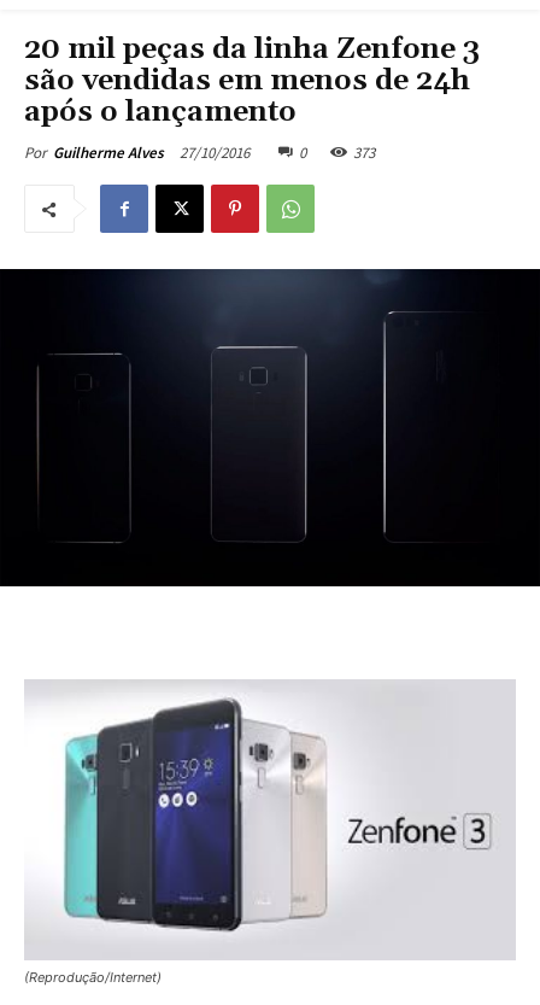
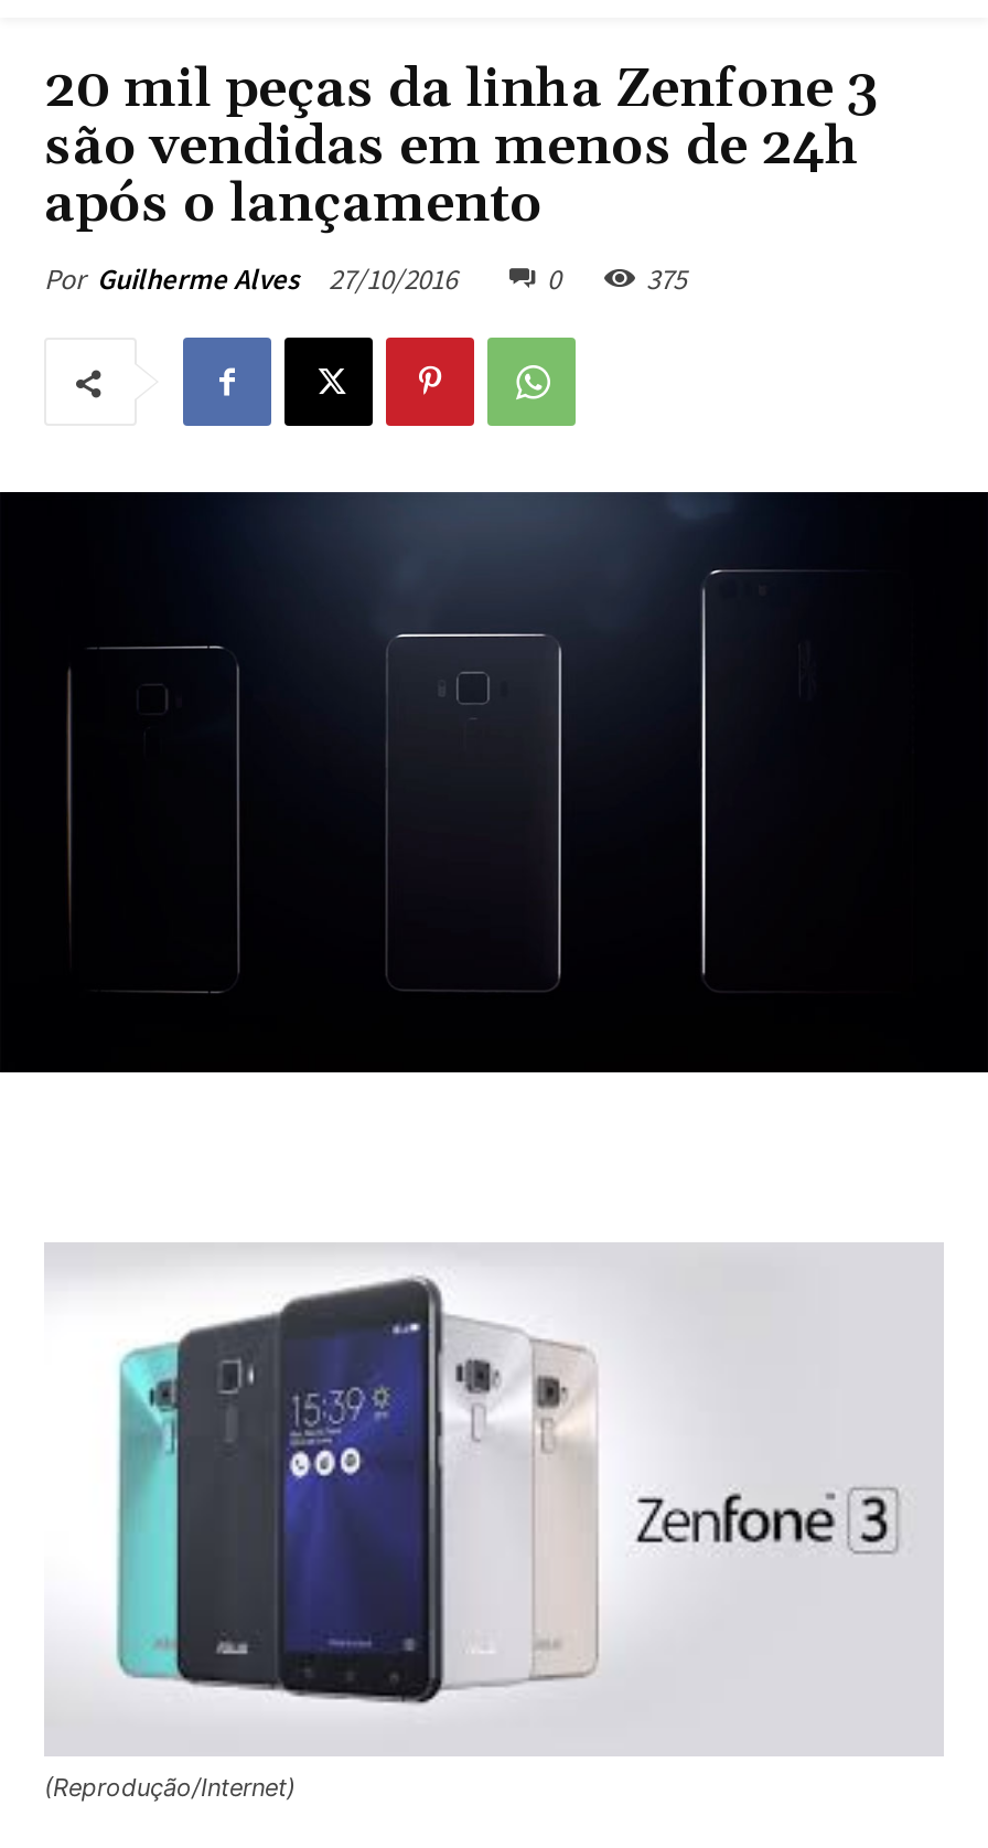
[353,142,375,163] 373 -> [646,260,686,298] 375

